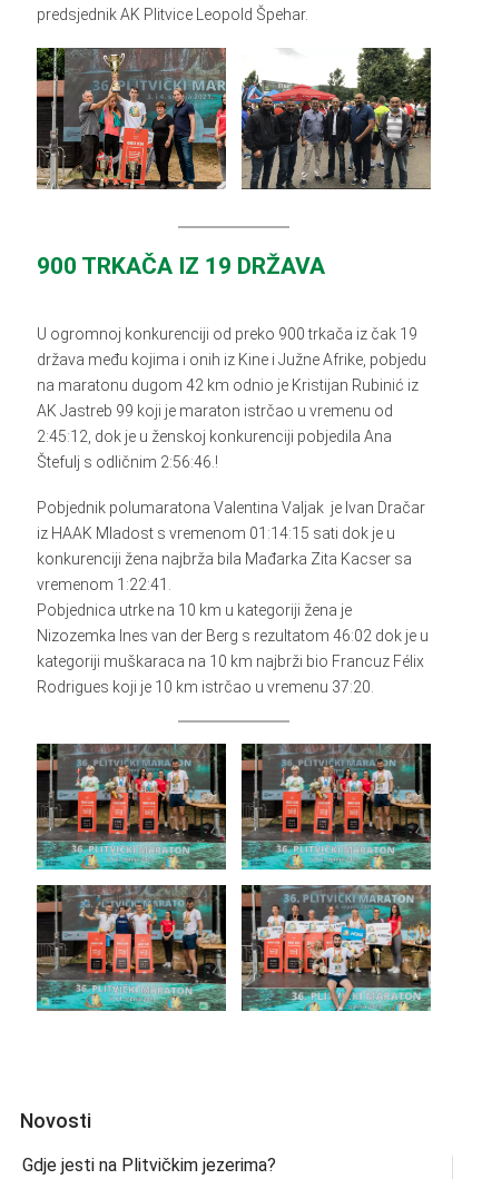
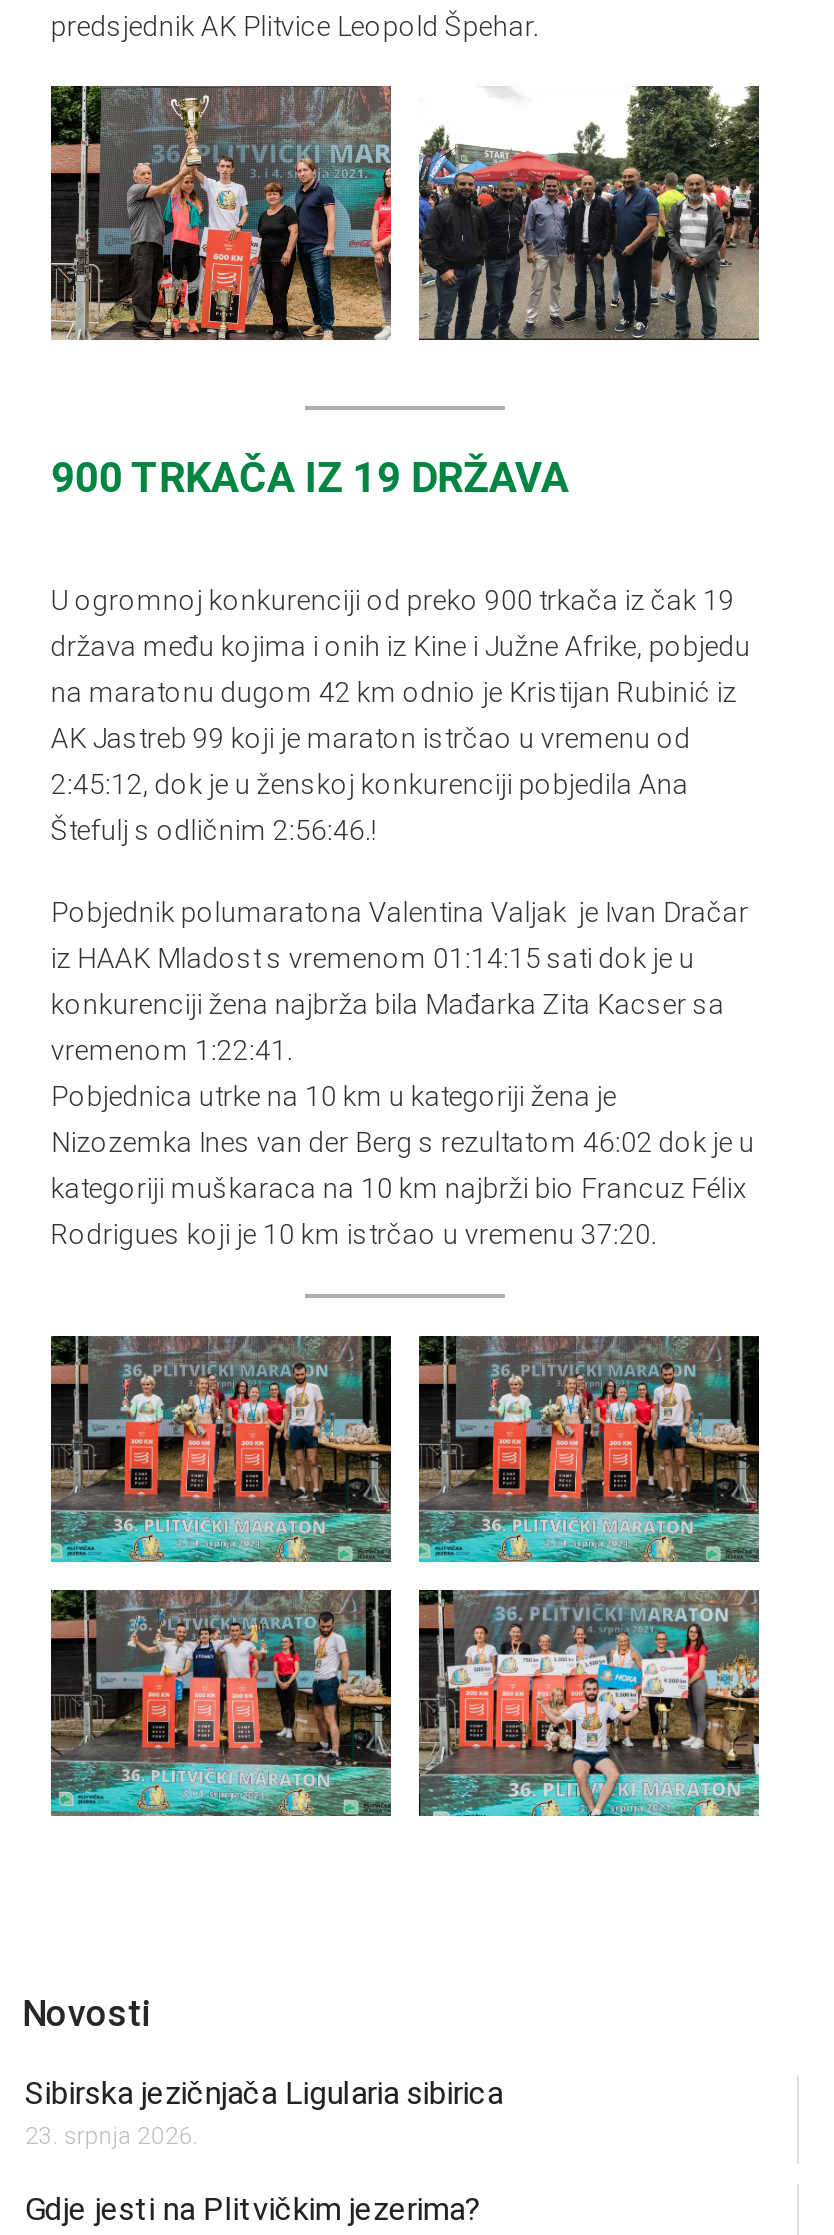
none -> [25,2074,503,2150] Sibirska jezičnjača Ligularia sibirica | 23. srpnja 2026.

